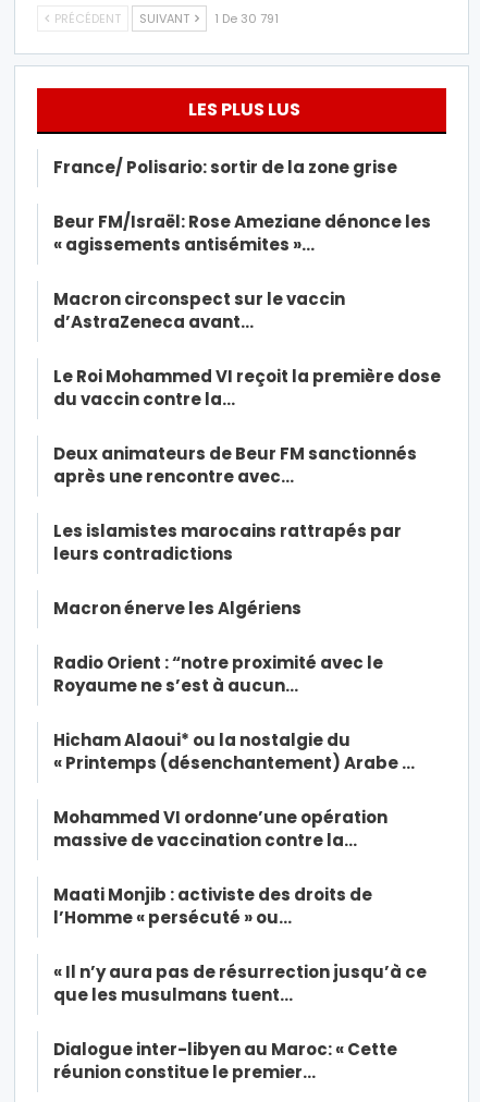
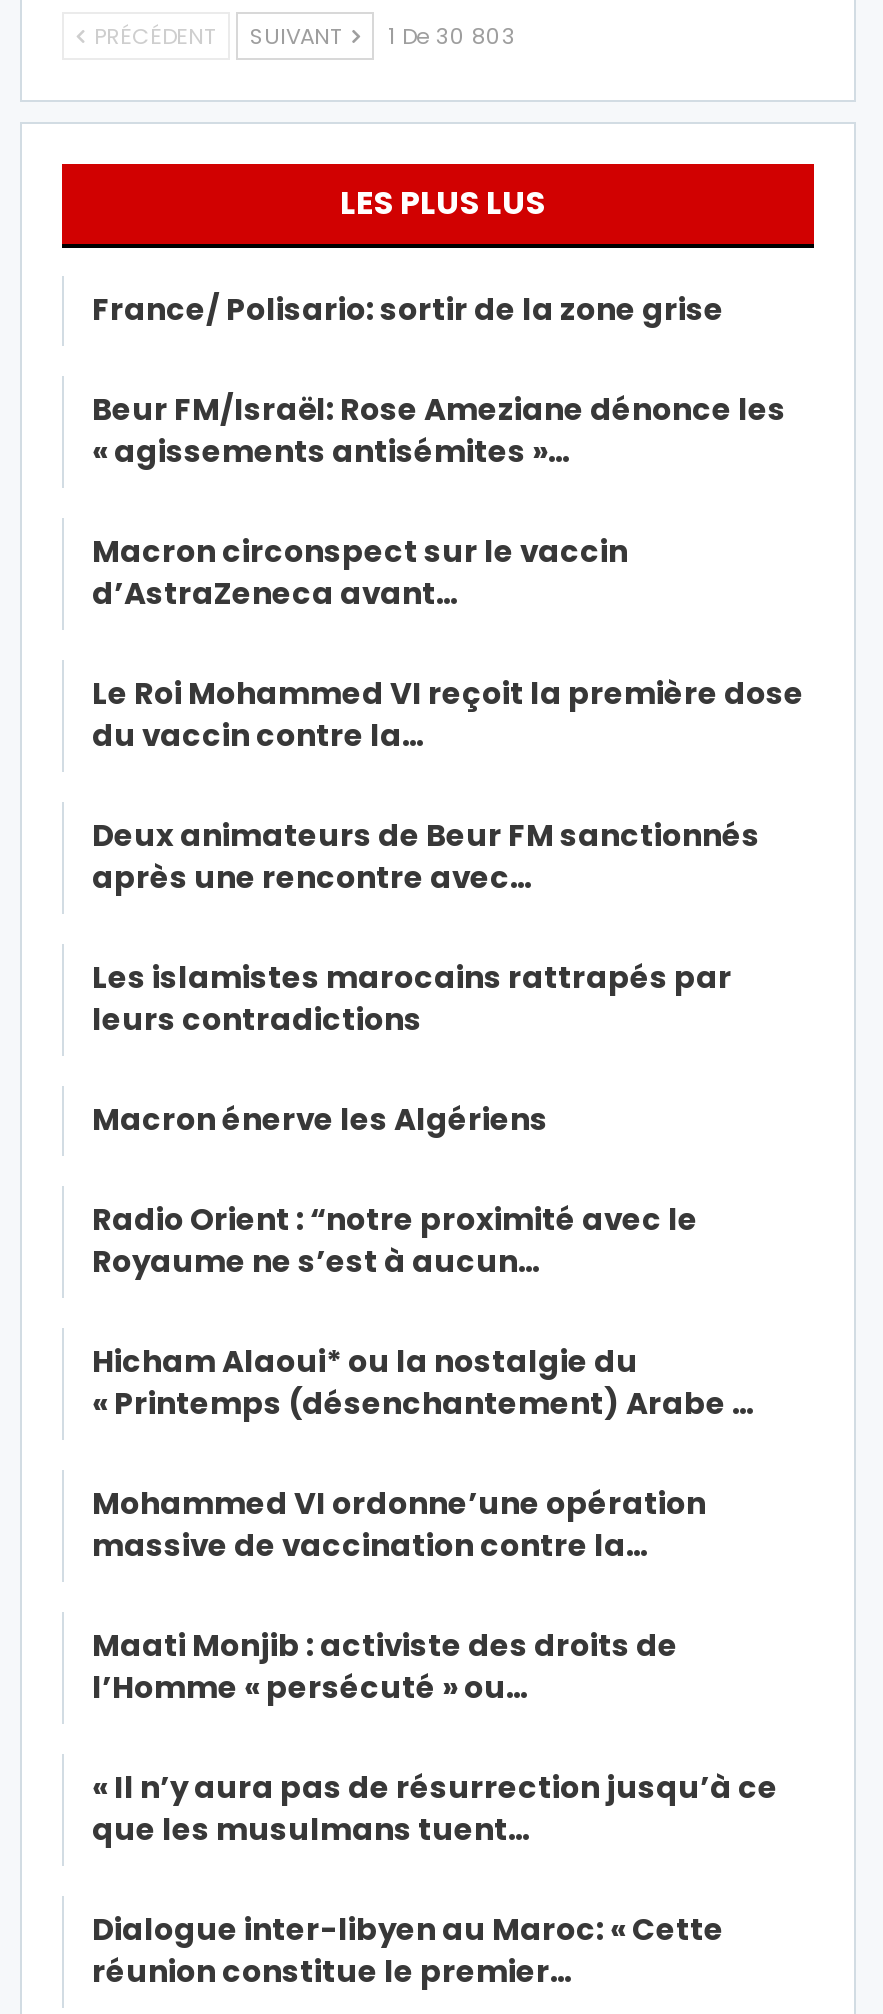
[51,10,279,28] PRÉCÉDENT SUIVANT 1 De 30 791 -> [88,21,516,53] PRÉCÉDENT SUIVANT 1 De 30 803

